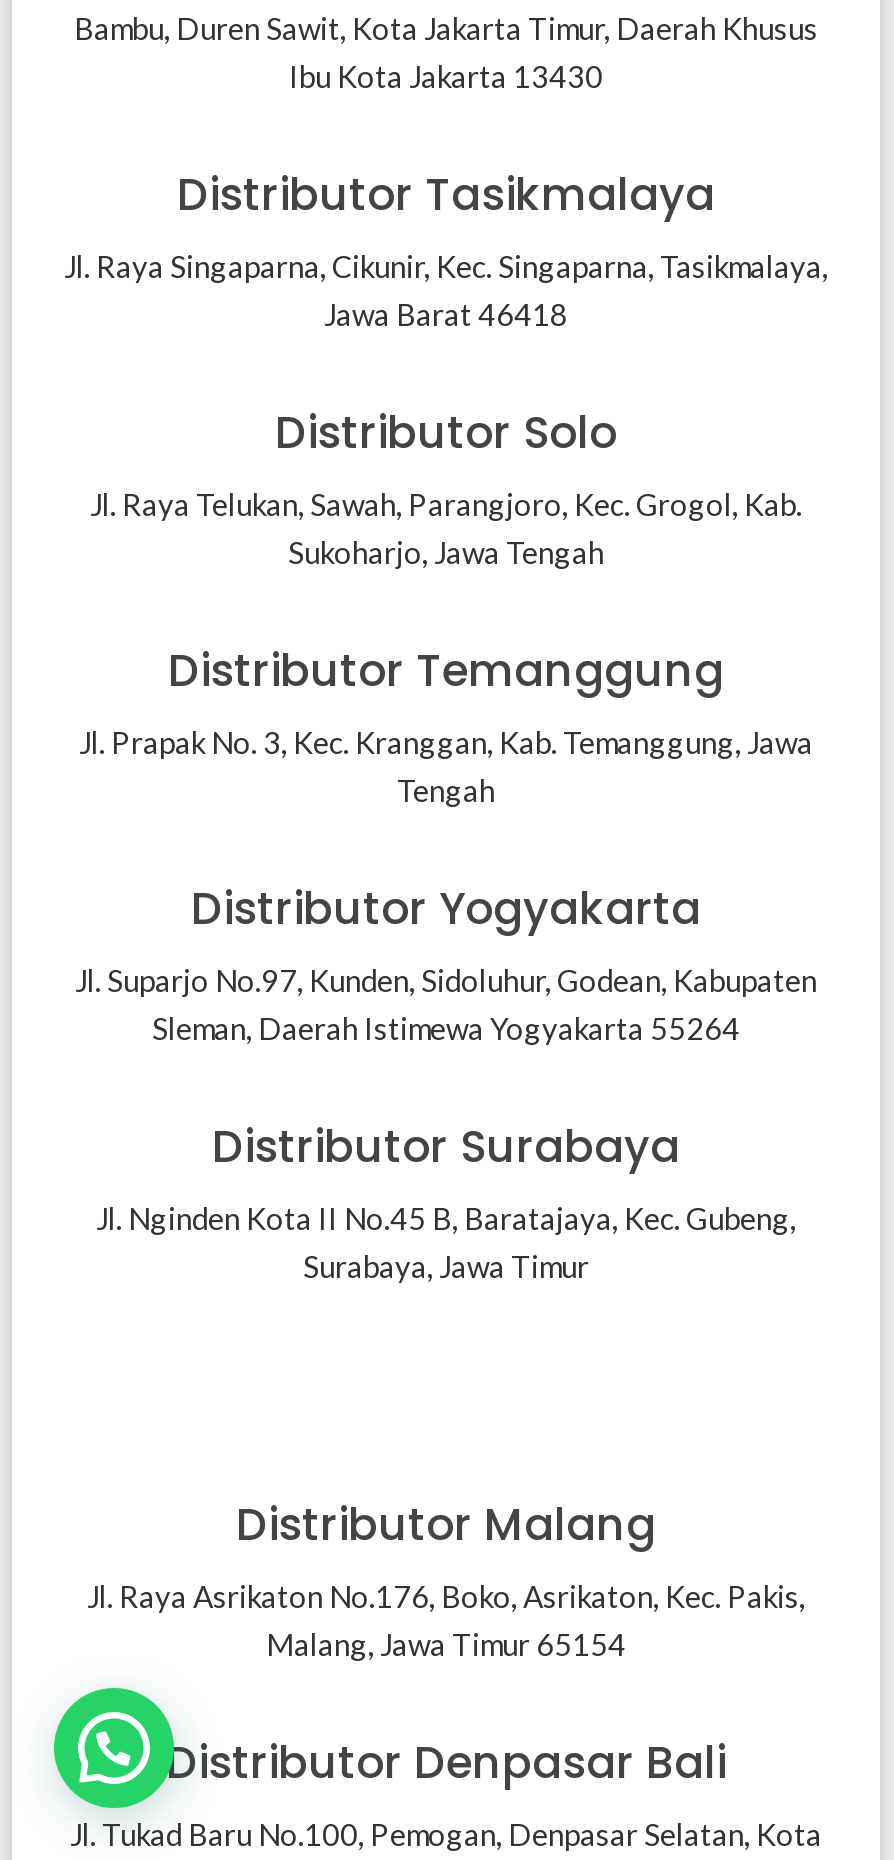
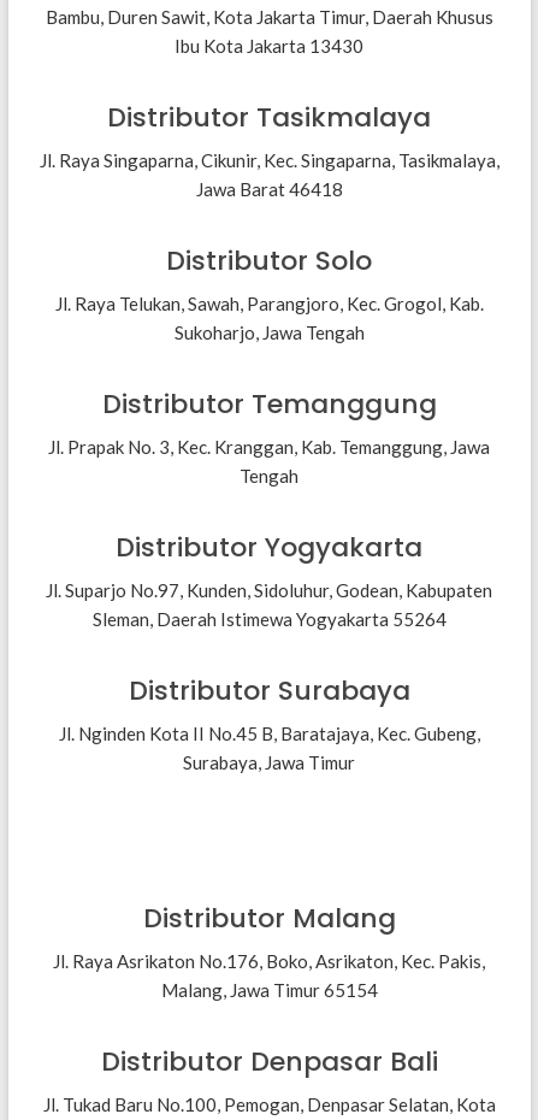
[48,1684,176,1810] [image] -> none

